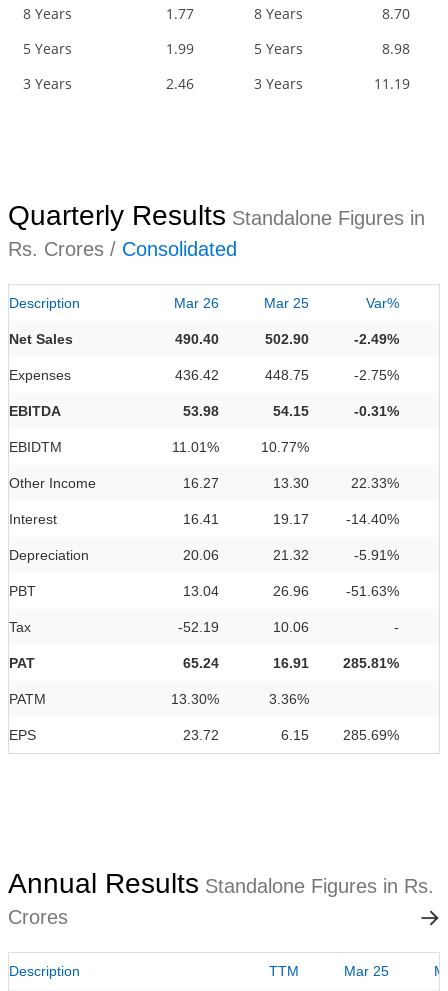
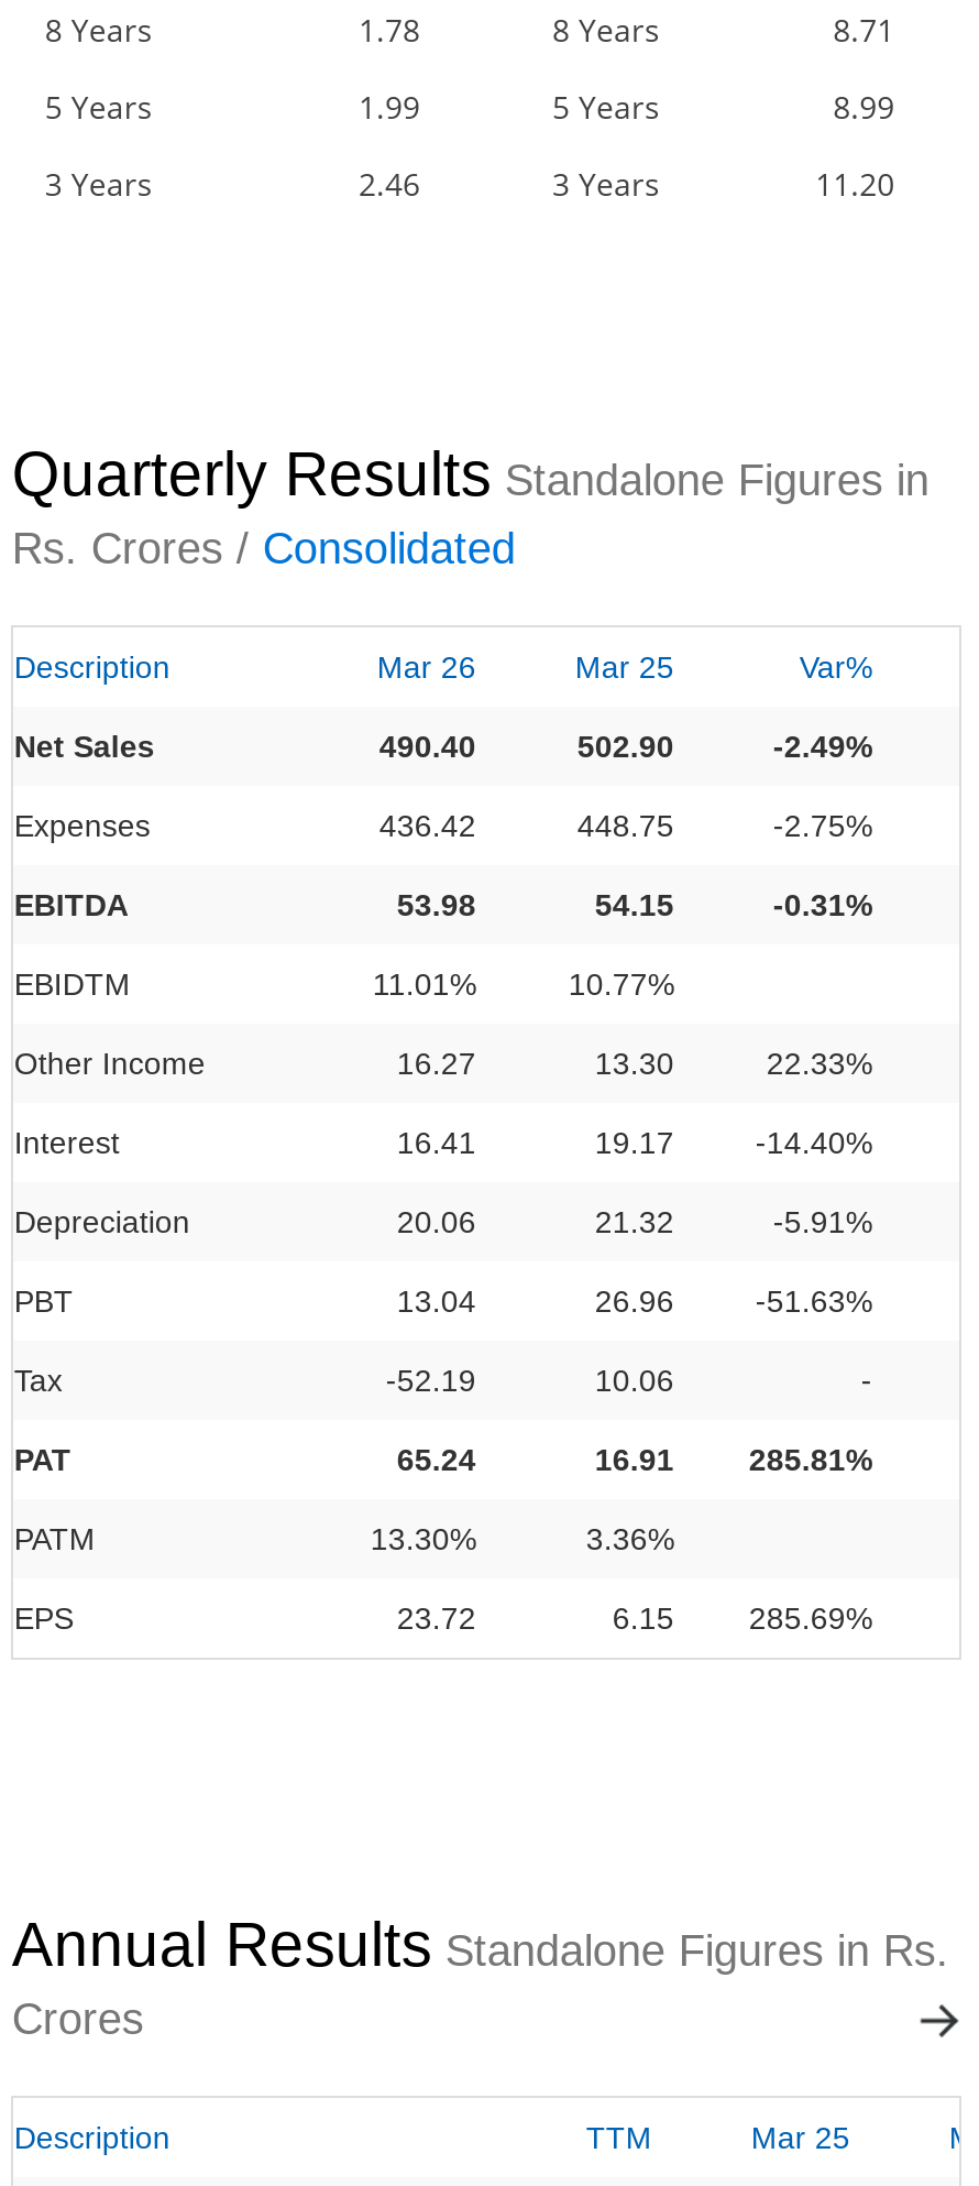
[166,4,194,23] 1.77 -> [359,9,420,51] 1.78
[382,4,410,23] 8.70 -> [833,9,895,51] 8.71
[382,39,410,58] 8.98 -> [833,86,895,128] 8.99
[374,74,410,93] 11.19 -> [815,163,895,205] 11.20

